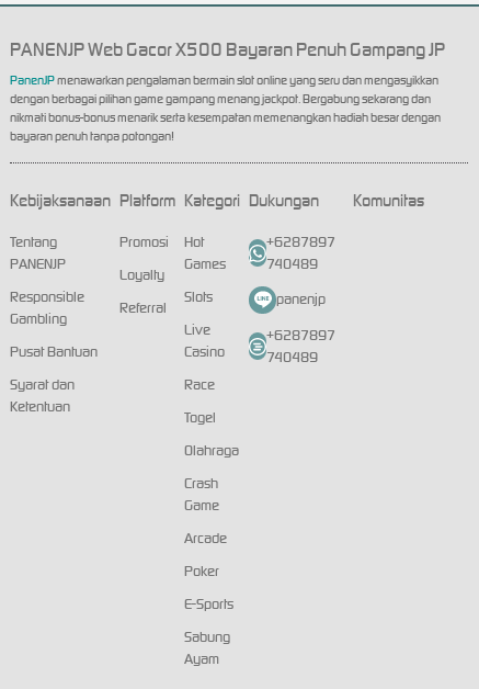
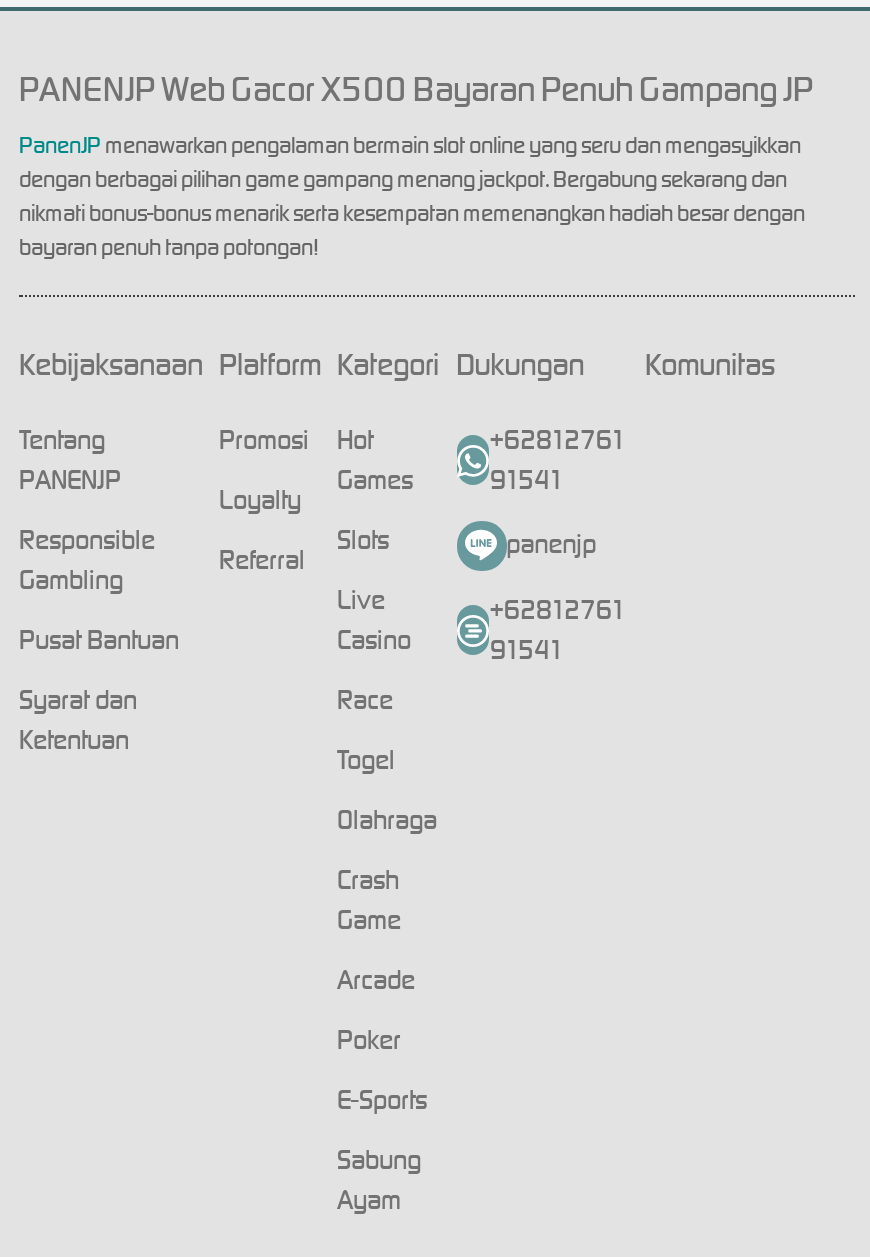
[266,232,336,251] +6287897 -> [490,422,626,456] +62812761
[266,254,318,273] 740489 -> [490,462,564,496] 91541
[266,325,336,344] +6287897 -> [490,592,626,626] +62812761
[266,347,318,366] 740489 -> [490,632,564,666] 91541

